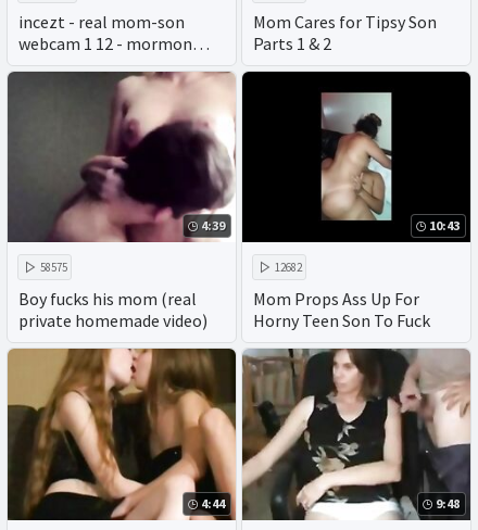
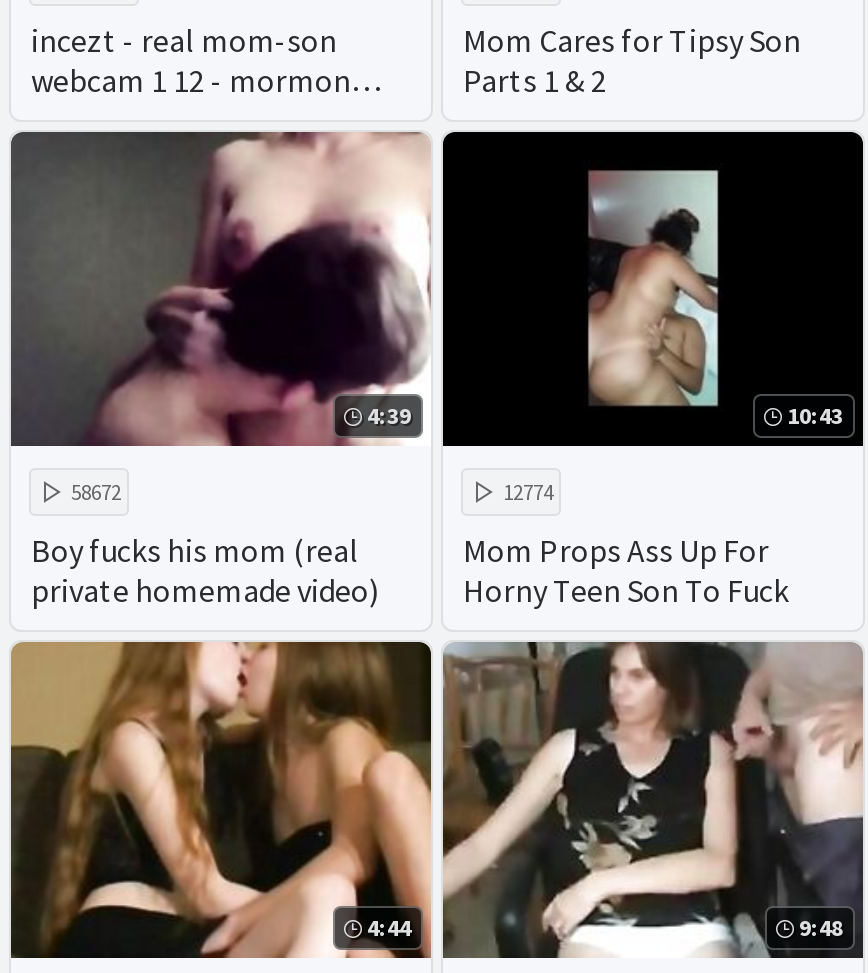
[40,260,67,275] 58575 -> [71,478,121,506] 58672
[275,260,302,275] 12682 -> [503,478,553,506] 12774

